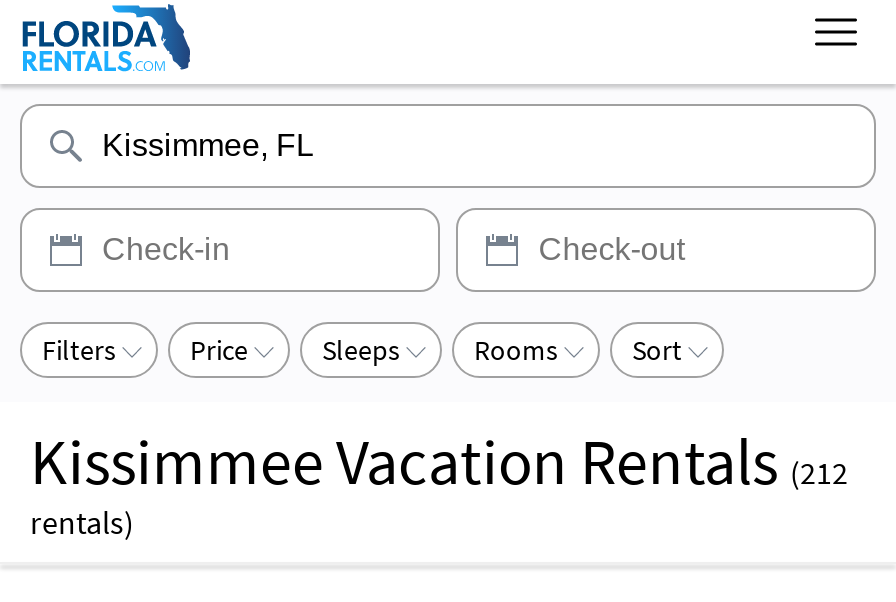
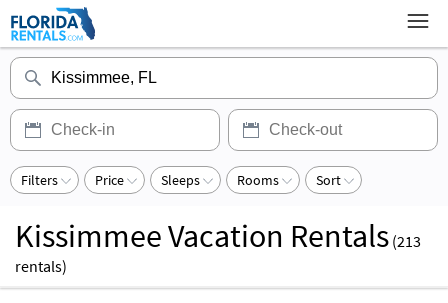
[30,422,848,502] Kissimmee Vacation Rentals (212 -> [15,216,421,256] Kissimmee Vacation Rentals (213

